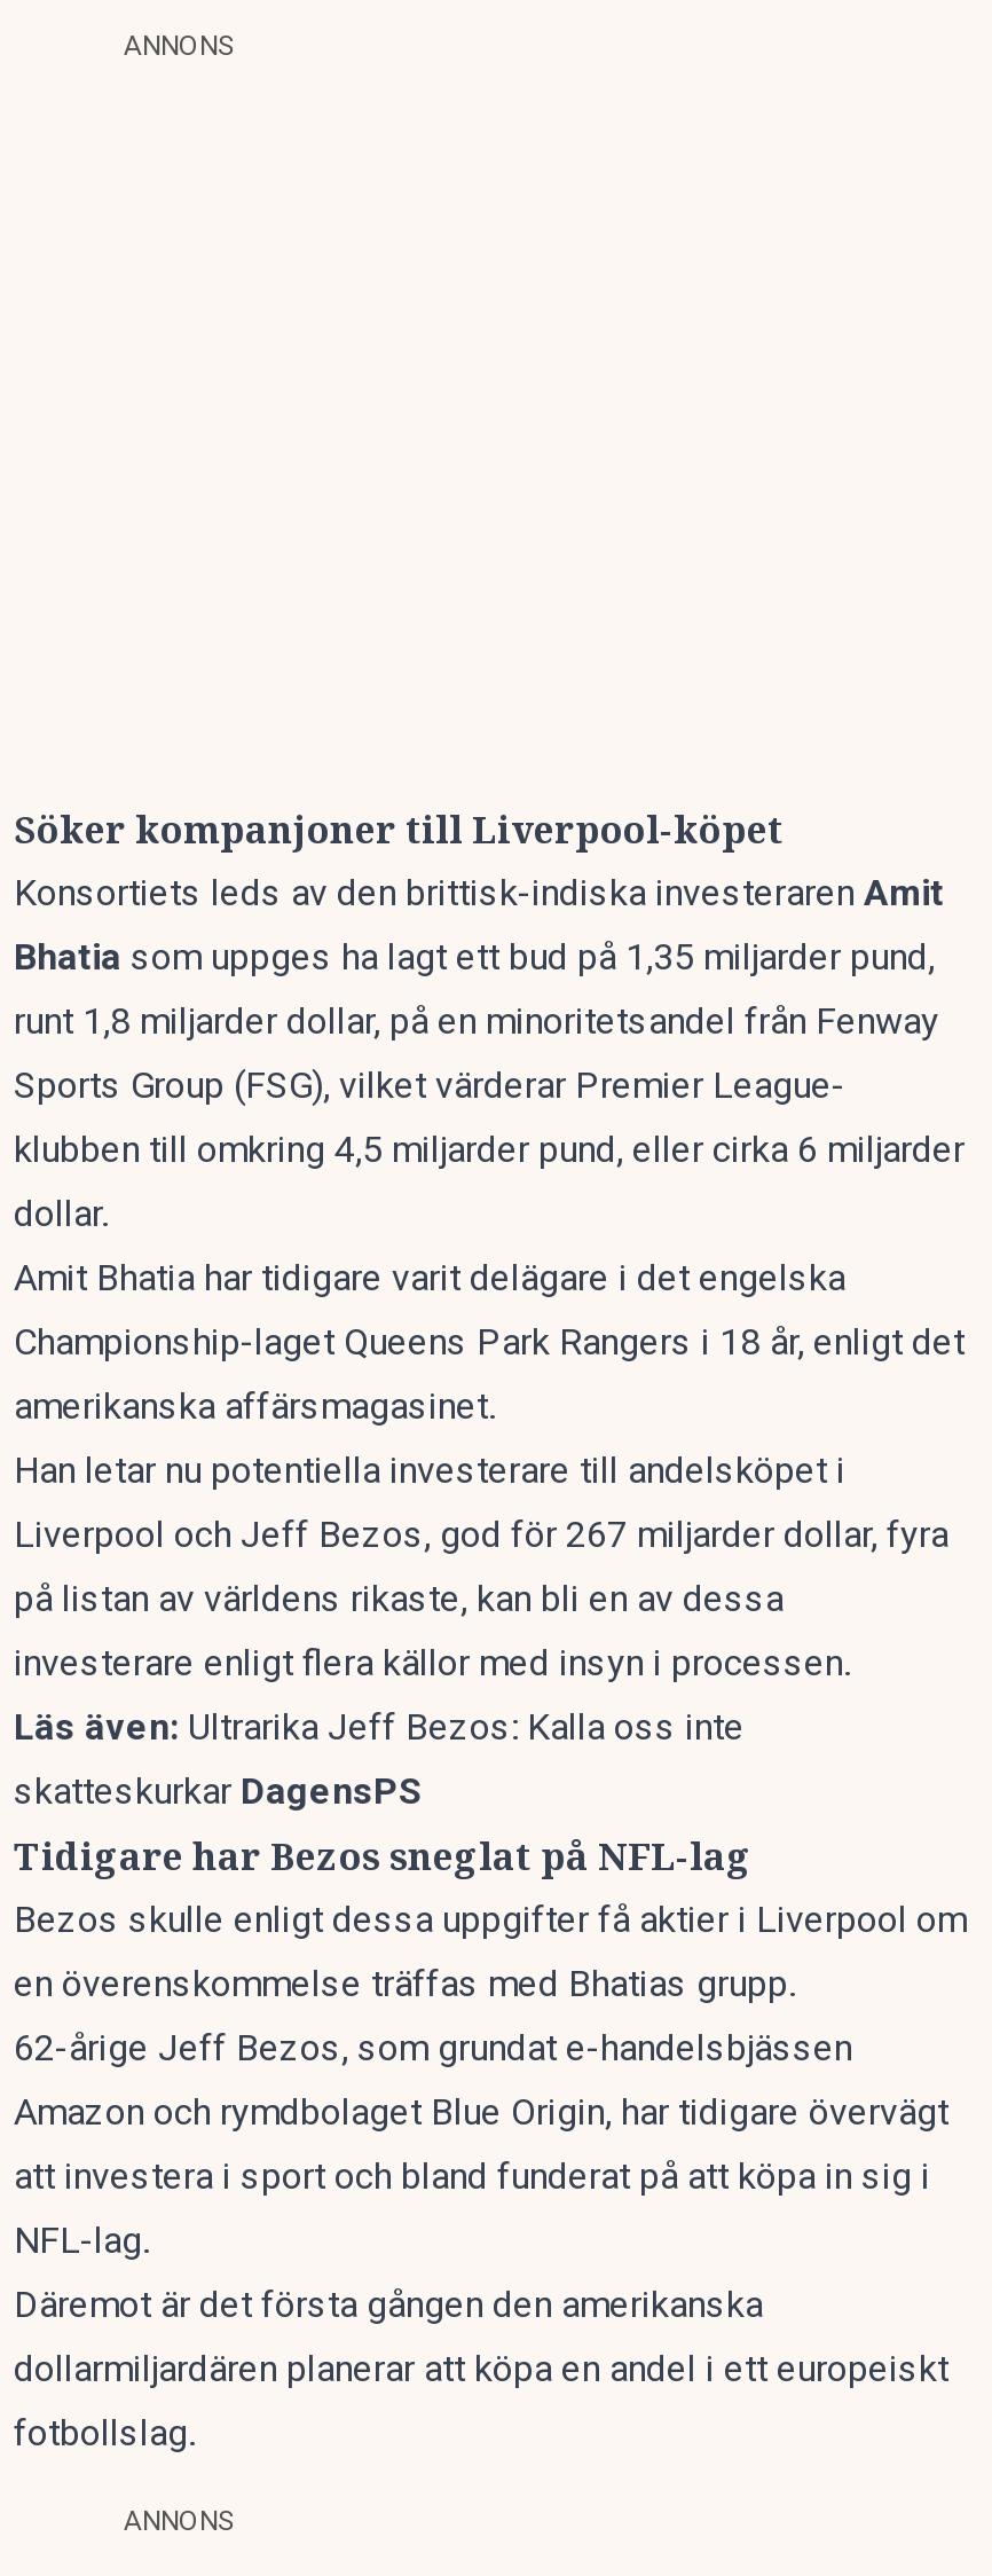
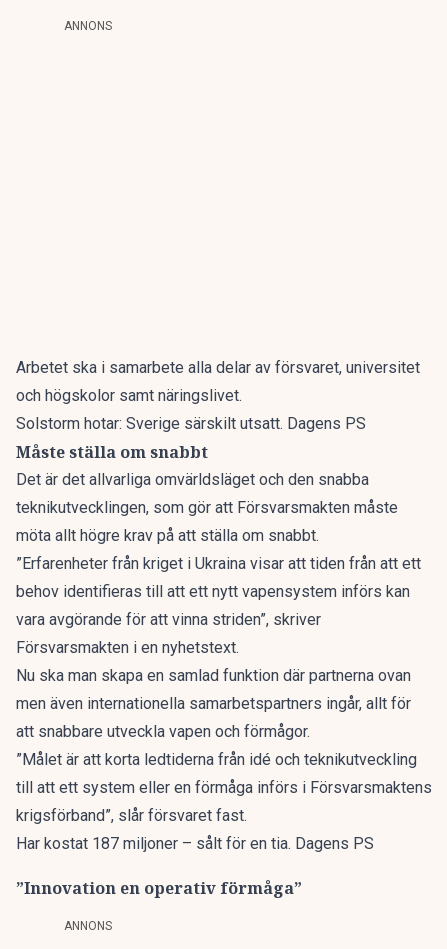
[14,804,967,2455] Söker kompanjoner till Liverpool-köpet | Konsortiets leds av den brittisk-indiska investeraren Amit | Bhatia som uppges ha lagt ett bud på 1,35 miljarder pund, | runt 1,8 miljarder dollar, på en minoritetsandel från Fenway | Sports Group (FSG), vilket värderar Premier League- | klubben till omkring 4,5 miljarder pund, eller cirka 6 miljarder | dollar. | Amit Bhatia har tidigare varit delägare i det engelska | Championship-laget Queens Park Rangers i 18 år, enligt det | amerikanska affärsmagasinet. | Han letar nu potentiella investerare till andelsköpet i | Liverpool och Jeff Bezos, god för 267 miljarder dollar, fyra | på listan av världens rikaste, kan bli en av dessa | investerare enligt flera källor med insyn i processen. | Läs även: Ultrarika Jeff Bezos: Kalla oss inte | skatteskurkar DagensPS | Tidigare har Bezos sneglat på NFL-lag | Bezos skulle enligt dessa uppgifter få aktier i Liverpool om | en överenskommelse träffas med Bhatias grupp. | 62-årige Jeff Bezos, som grundat e-handelsbjässen | Amazon och rymdbolaget Blue Origin, har tidigare övervägt | att investera i sport och bland funderat på att köpa in sig i | NFL-lag. | Däremot är det första gången den amerikanska | dollarmiljardären planerar att köpa en andel i ett europeiskt | fotbollslag. -> [16,358,432,899] Arbetet ska i samarbete alla delar av försvaret, universitet | och högskolor samt näringslivet. | Solstorm hotar: Sverige särskilt utsatt. Dagens PS | Måste ställa om snabbt | Det är det allvarliga omvärldsläget och den snabba | teknikutvecklingen, som gör att Försvarsmakten måste | möta allt högre krav på att ställa om snabbt. | ”Erfarenheter från kriget i Ukraina visar att tiden från att ett | behov identifieras till att ett nytt vapensystem införs kan | vara avgörande för att vinna striden”, skriver | Försvarsmakten i en nyhetstext. | Nu ska man skapa en samlad funktion där partnerna ovan | men även internationella samarbetspartners ingår, allt för | att snabbare utveckla vapen och förmågor. | ”Målet är att korta ledtiderna från idé och teknikutveckling | till att ett system eller en förmåga införs i Försvarsmaktens | krigsförband”, slår försvaret fast. | Har kostat 187 miljoner – sålt för en tia. Dagens PS | ”Innovation en operativ förmåga”

